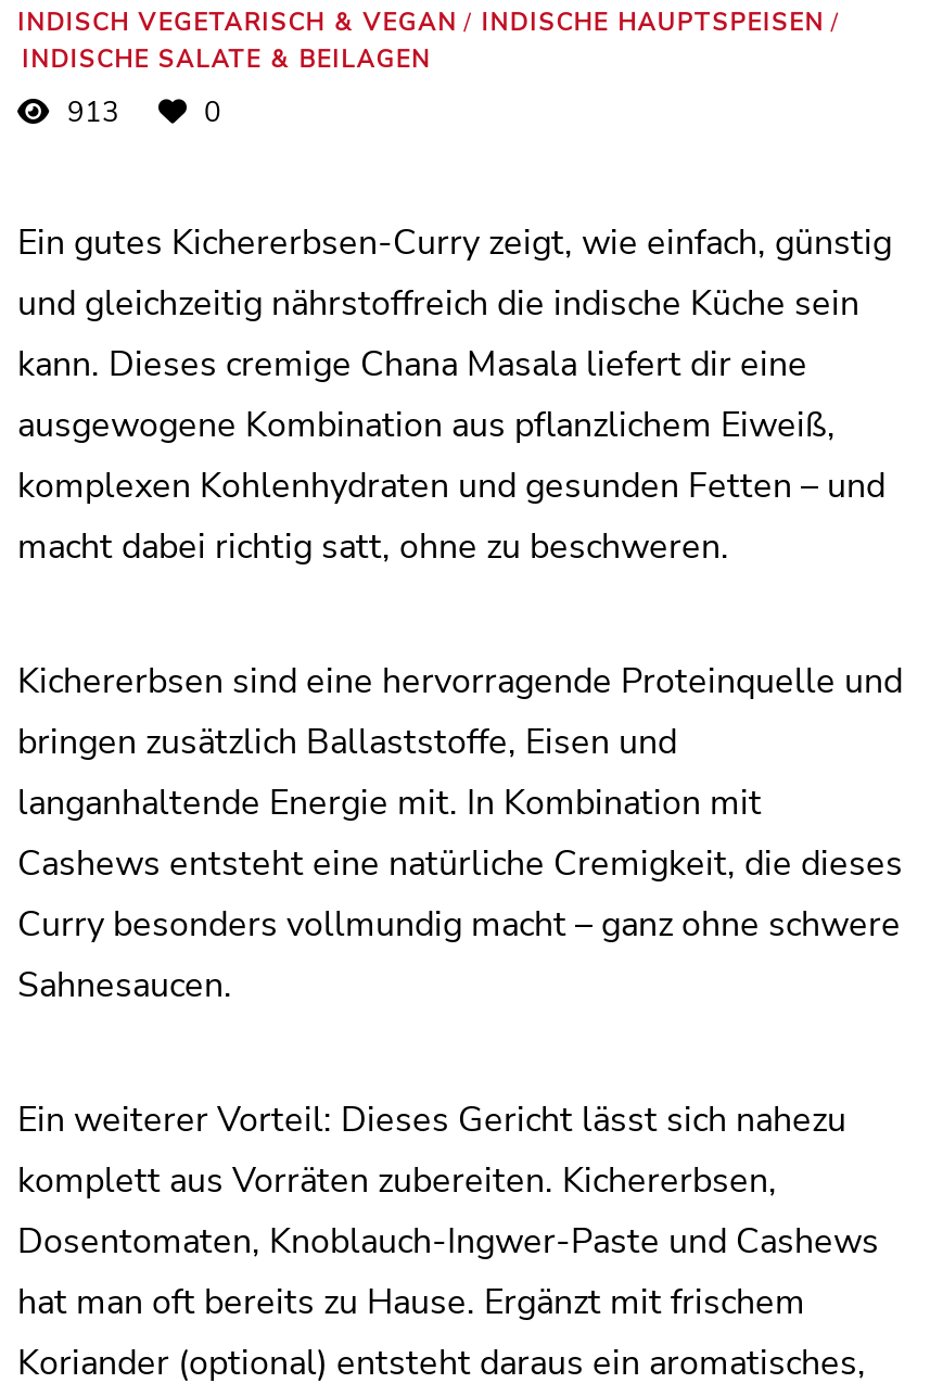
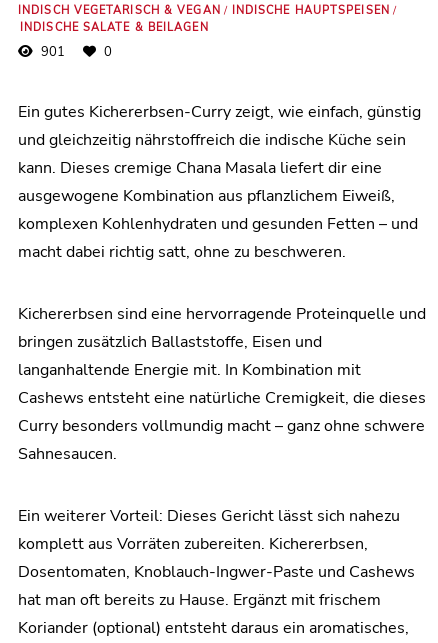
[67,92,119,131] 913 -> [41,42,65,60] 901

